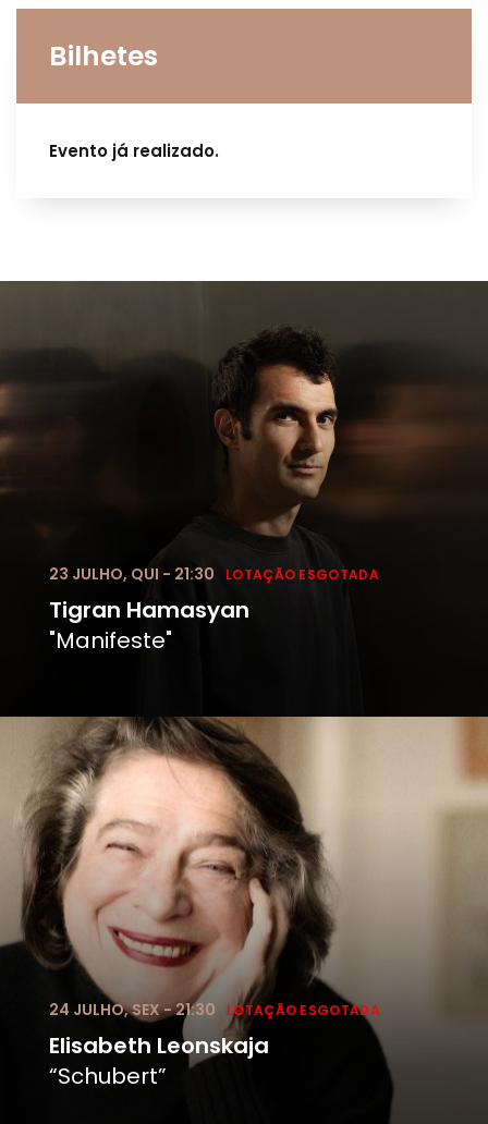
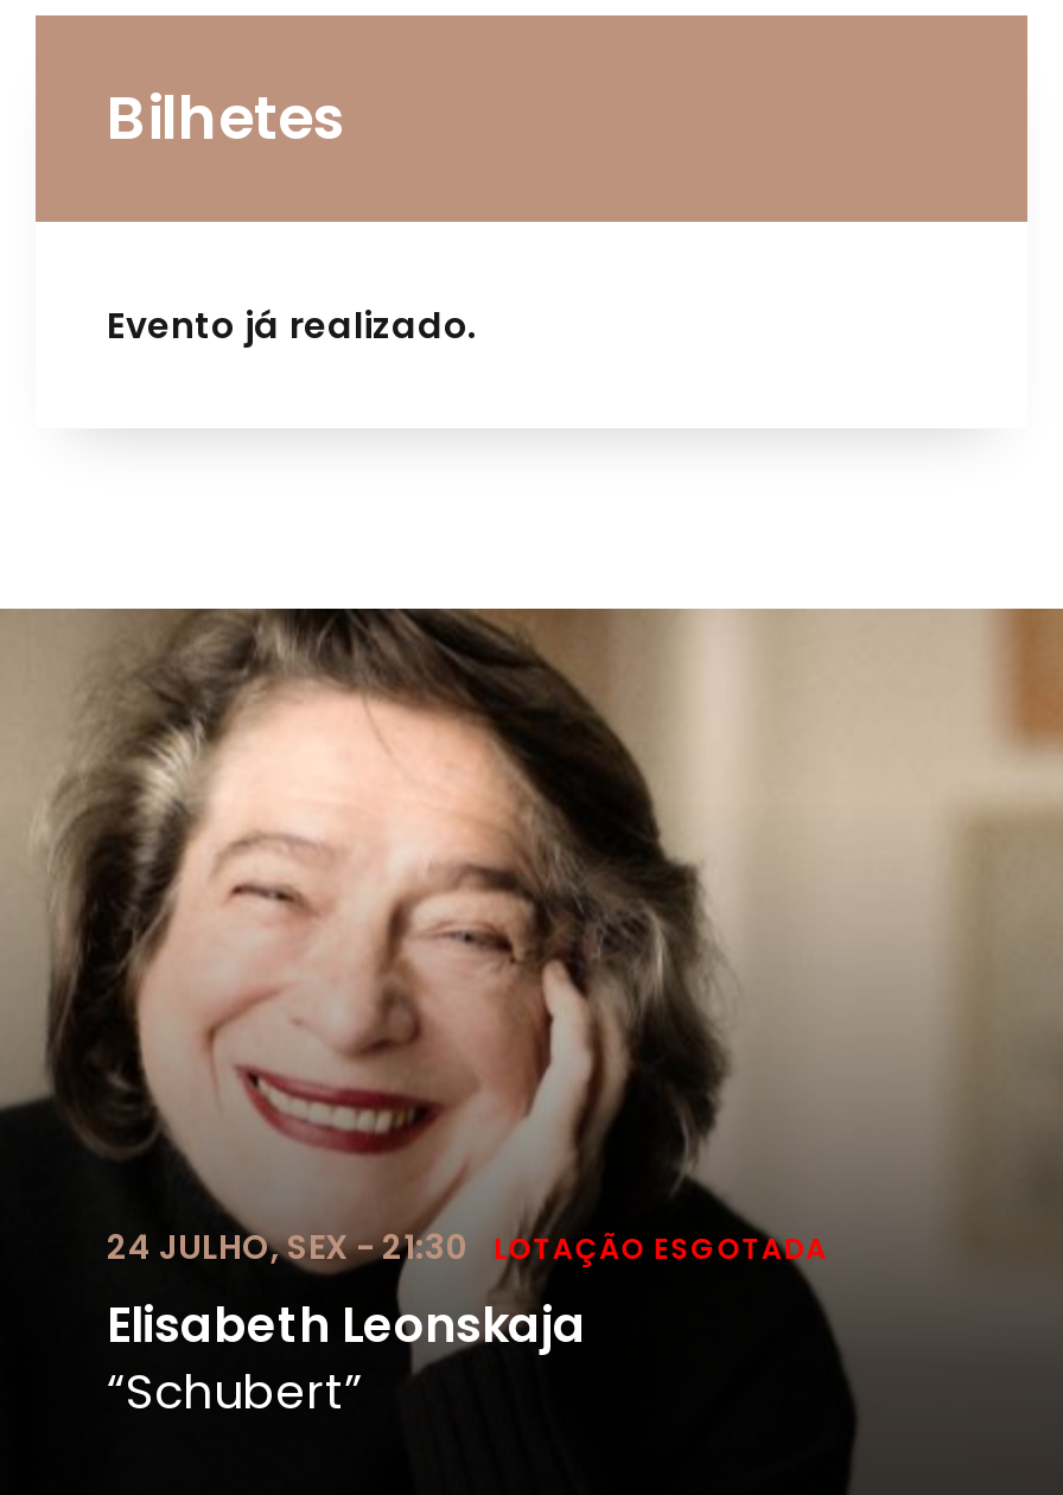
[3,280,485,718] [image] | 23 JULHO, QUI - 21:30 | Tigran Hamasyan | "Manifeste" -> none

